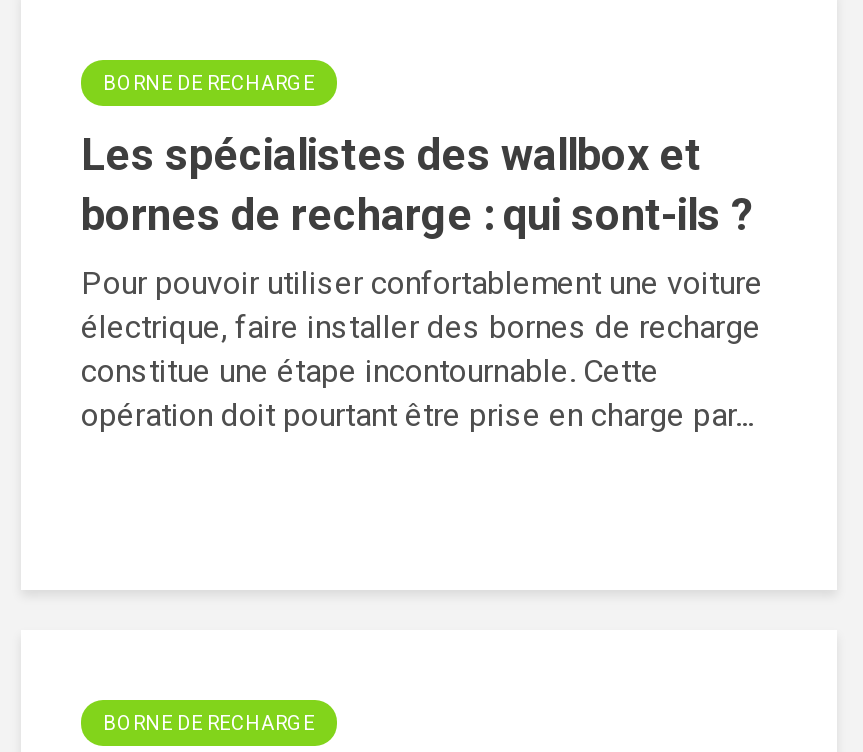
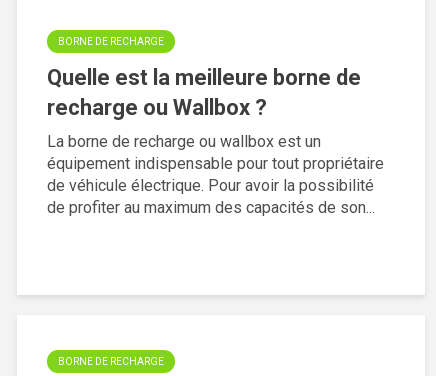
[81,129,755,239] Les spécialistes des wallbox et | bornes de recharge : qui sont-ils ? -> [47,64,361,119] Quelle est la meilleure borne de | recharge ou Wallbox ?
[81,263,763,433] Pour pouvoir utiliser confortablement une voiture | électrique, faire installer des bornes de recharge | constitue une étape incontournable. Cette | opération doit pourtant être prise en charge par... -> [47,131,384,216] La borne de recharge ou wallbox est un | équipement indispensable pour tout propriétaire | de véhicule électrique. Pour avoir la possibilité | de profiter au maximum des capacités de son...

